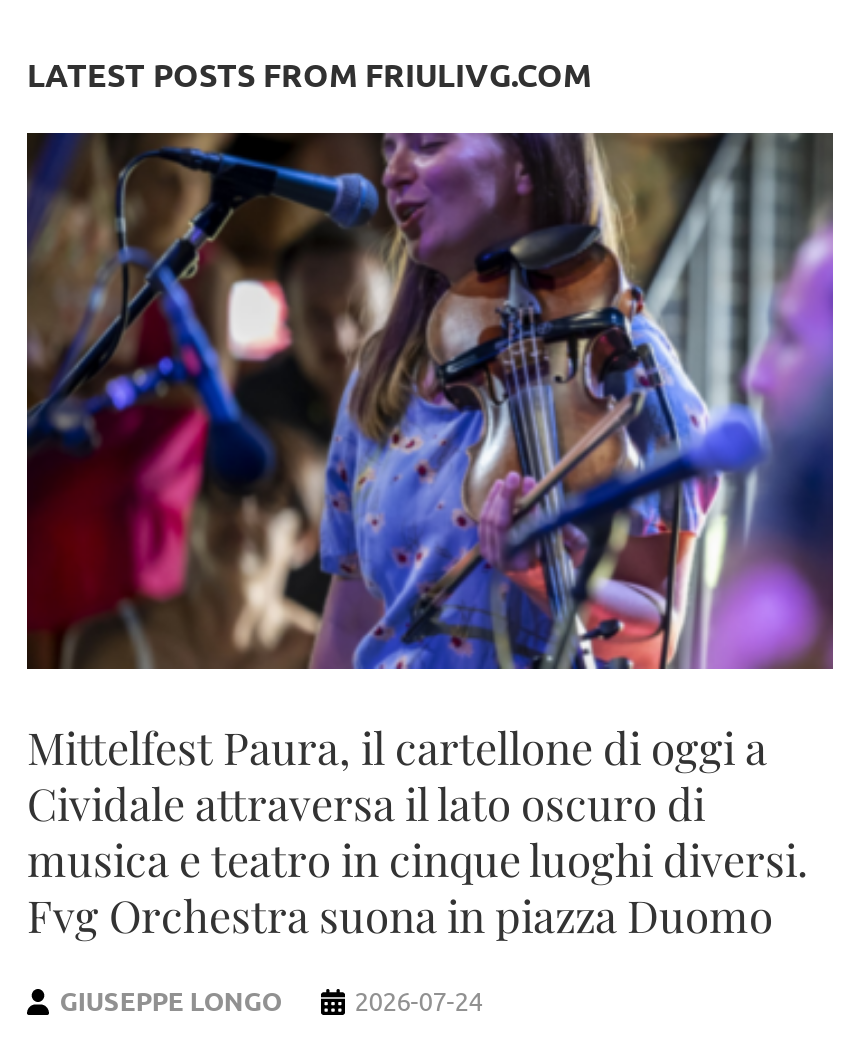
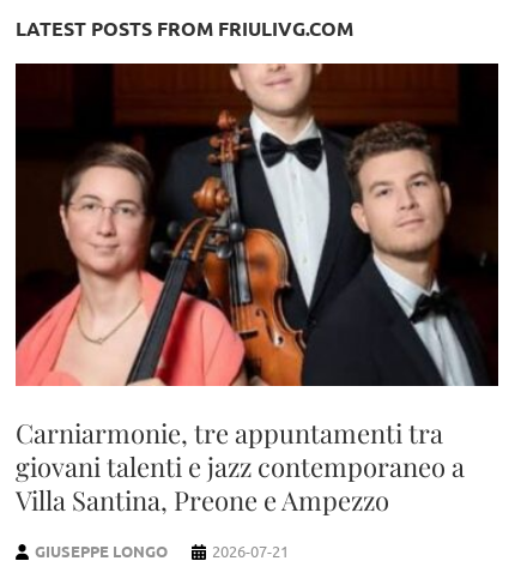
[27,130,835,946] [image] | Mittelfest Paura, il cartellone di oggi a | Cividale attraversa il lato oscuro di | musica e teatro in cinque luoghi diversi. | Fvg Orchestra suona in piazza Duomo -> [16,62,499,518] [image] | Carniarmonie, tre appuntamenti tra | giovani talenti e jazz contemporaneo a | Villa Santina, Preone e Ampezzo
[355,984,483,1018] 2026-07-24 -> [212,541,288,561] 2026-07-21

